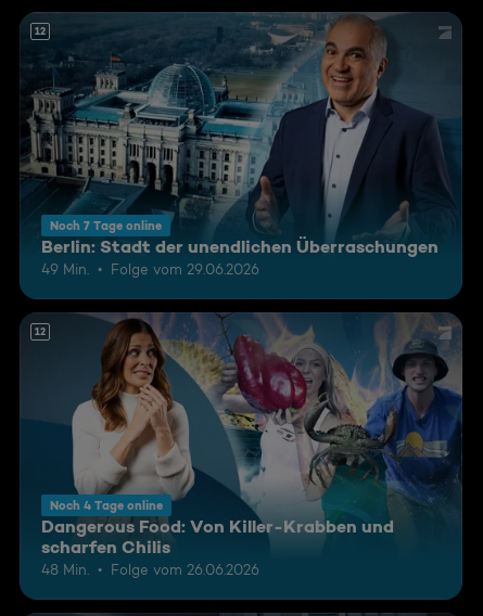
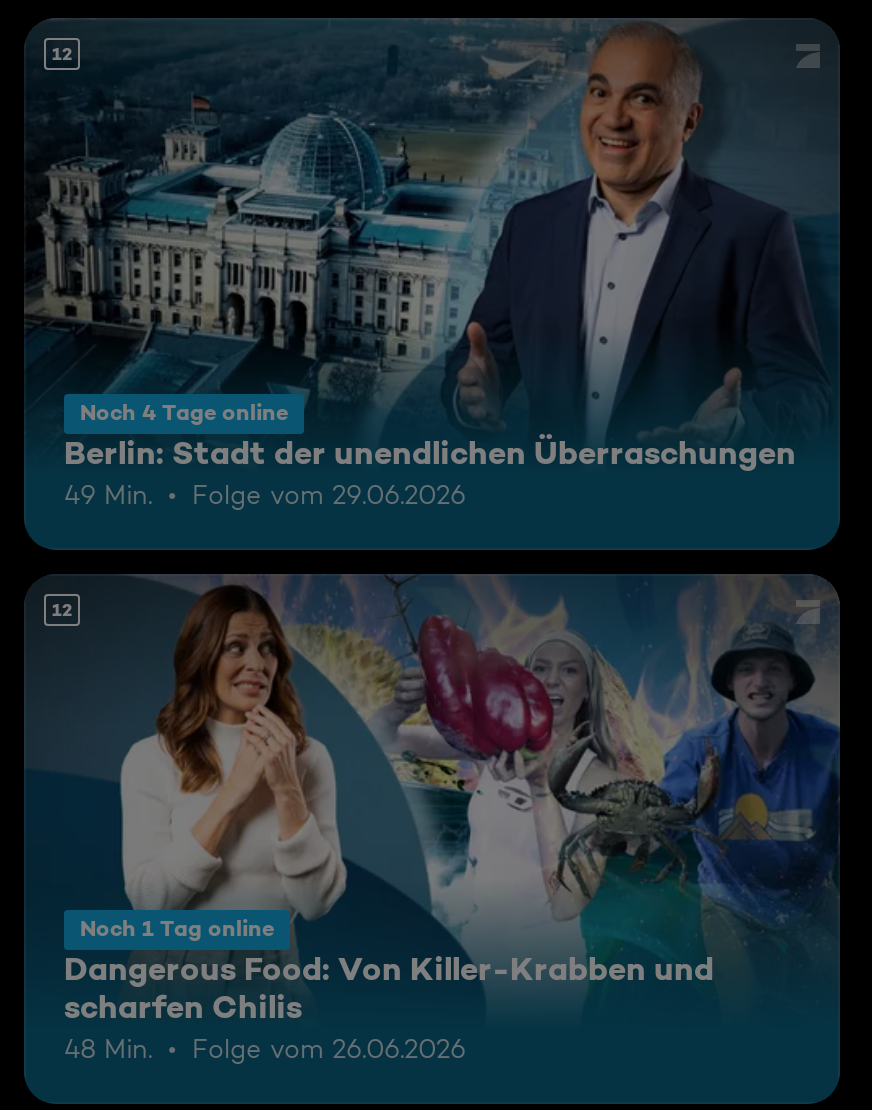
[50,217,162,233] Noch 7 Tage online -> none
none -> [80,914,274,942] Noch 1 Tag online
moved [50,497,163,513] -> [80,398,288,426]: Noch 4 Tage online

